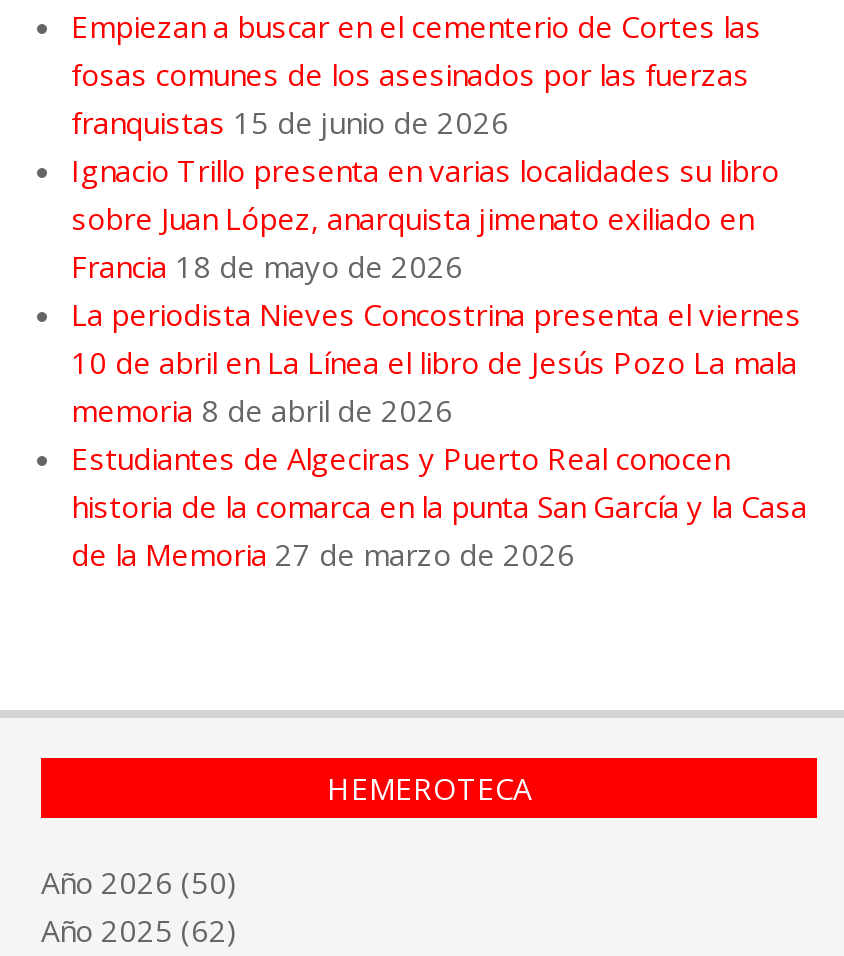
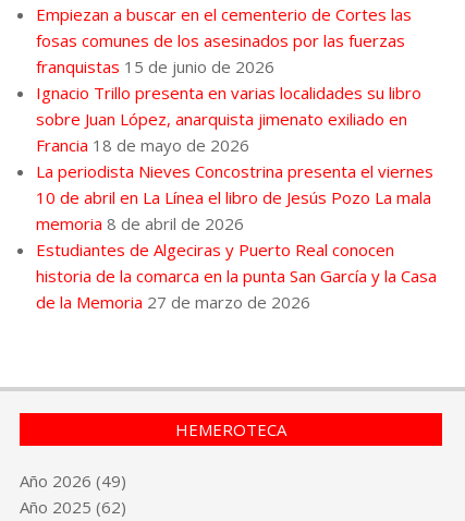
[41,861,237,901] Año 2026 (50) -> [20,469,126,491] Año 2026 (49)

